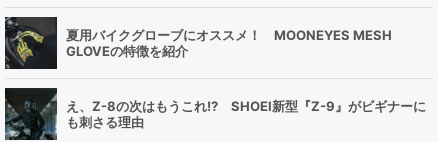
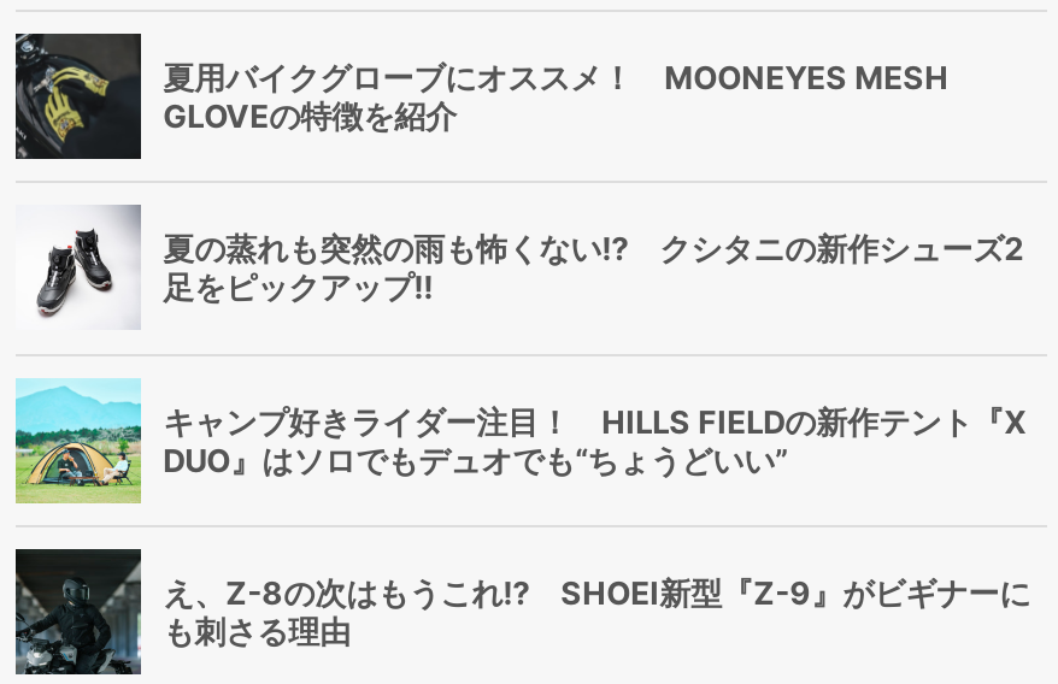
none -> [13,378,141,506] [image]
none -> [35,205,1026,478] [image] | 夏の蒸れも突然の雨も怖くない!? クシタニの新作シューズ2 | 足をピックアップ!! | キャンプ好きライダー注目！ HILLS FIELDの新作テント『X | DUO』はソロでもデュオでも“ちょうどいい”

